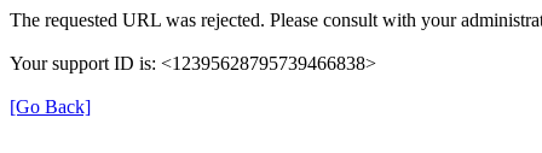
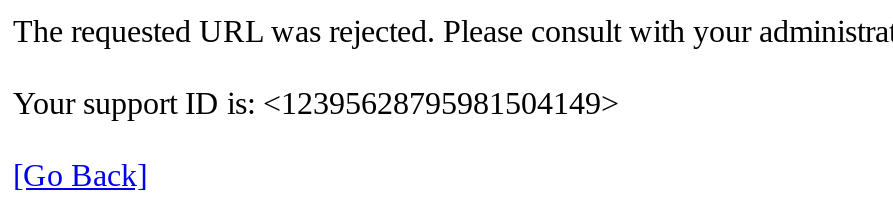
[10,53,376,73] Your support ID is: <12395628795739466838> -> [13,86,619,120] Your support ID is: <12395628795981504149>

